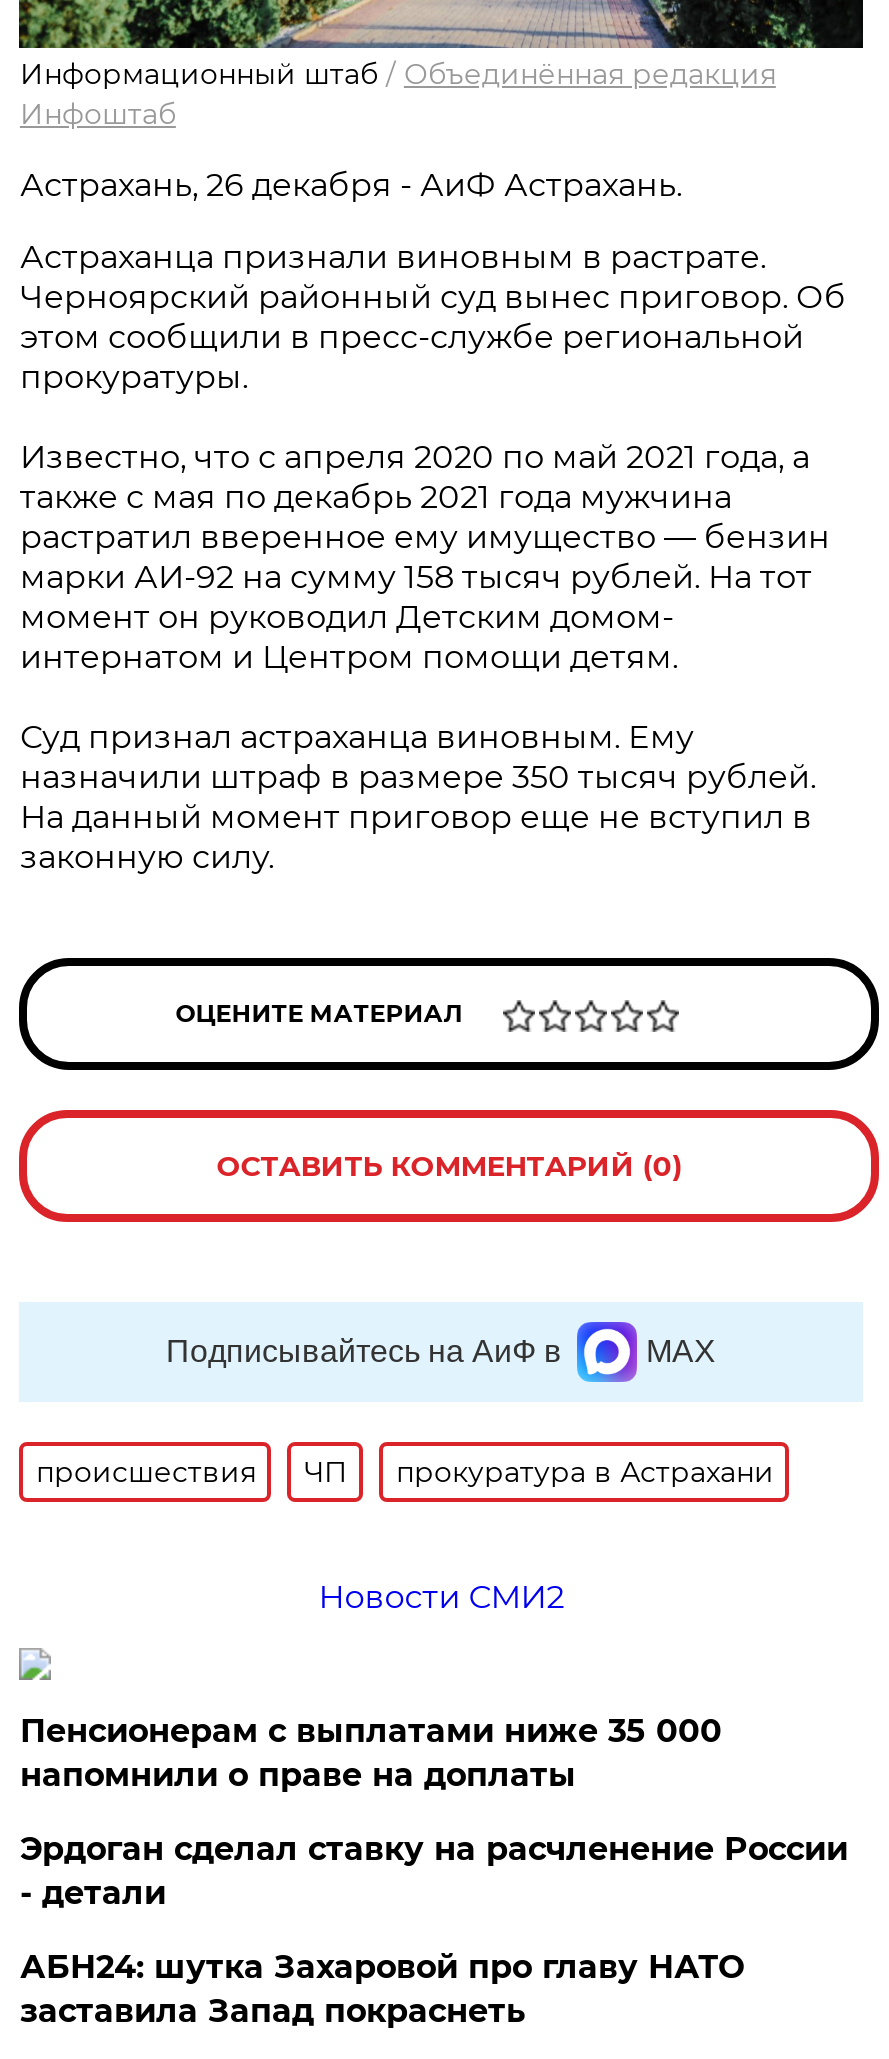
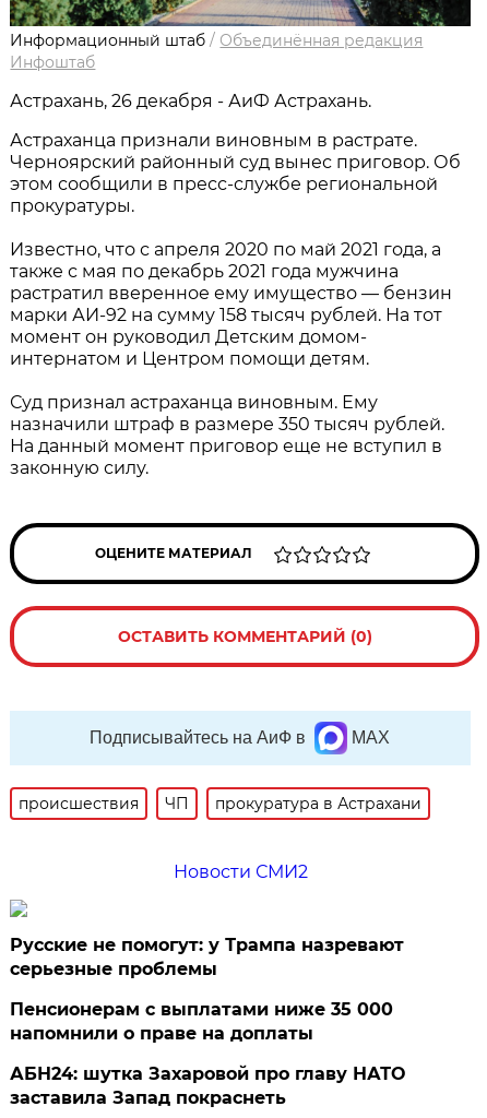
none -> [10,935,404,980] Русские не помогут: у Трампа назревают | серьезные проблемы
moved [20,1713,722,1795] -> [10,999,394,1044]: Пенсионерам с выплатами ниже 35 000 | напомнили о праве на доплаты
[20,1831,848,1913] Эрдоган сделал ставку на расчленение России | - детали -> none

